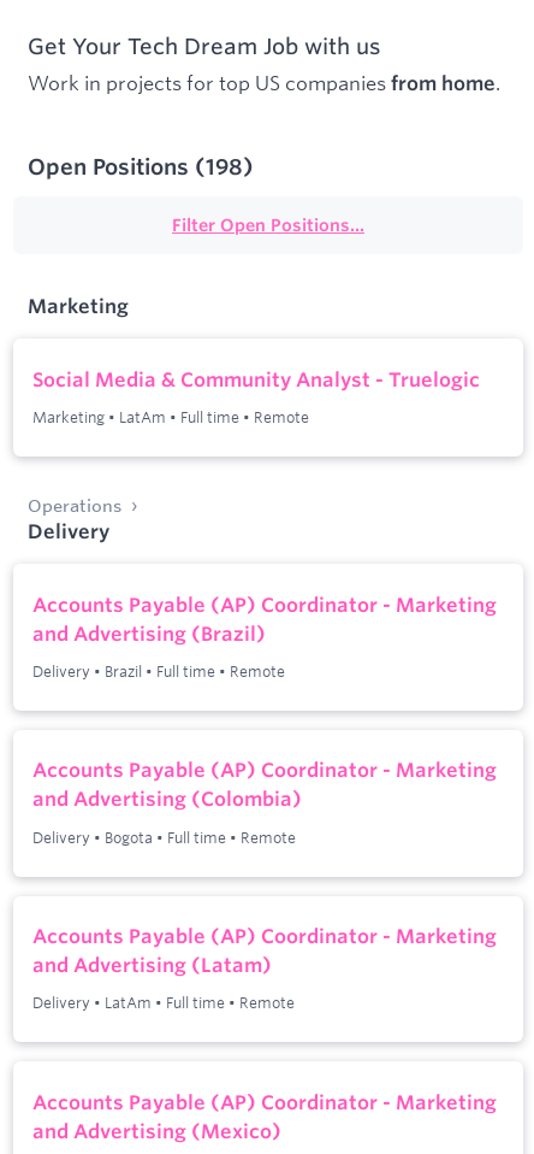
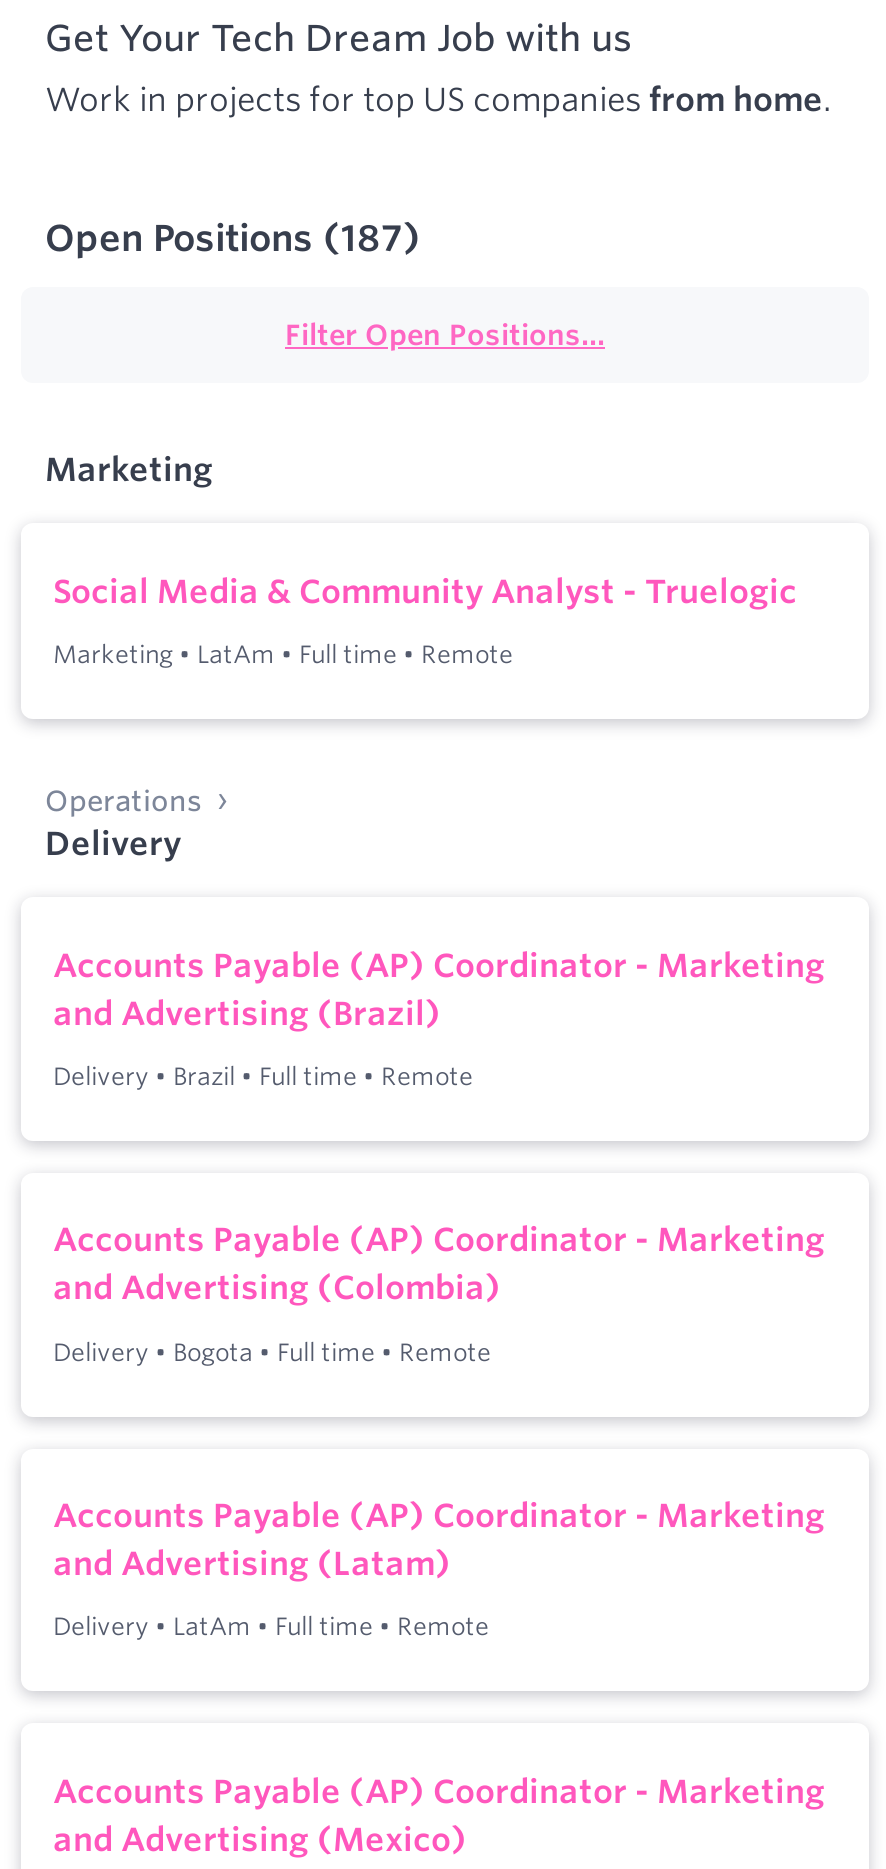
[28,153,254,180] Open Positions (198) -> [45,215,421,259] Open Positions (187)

